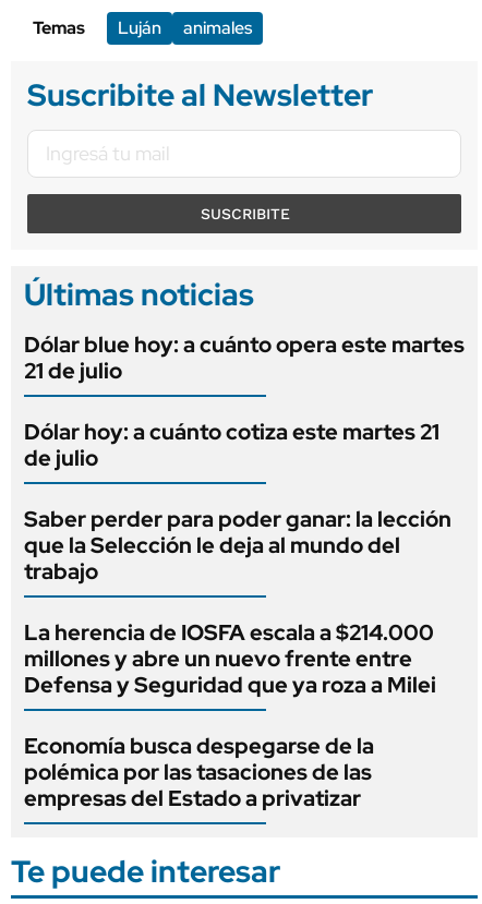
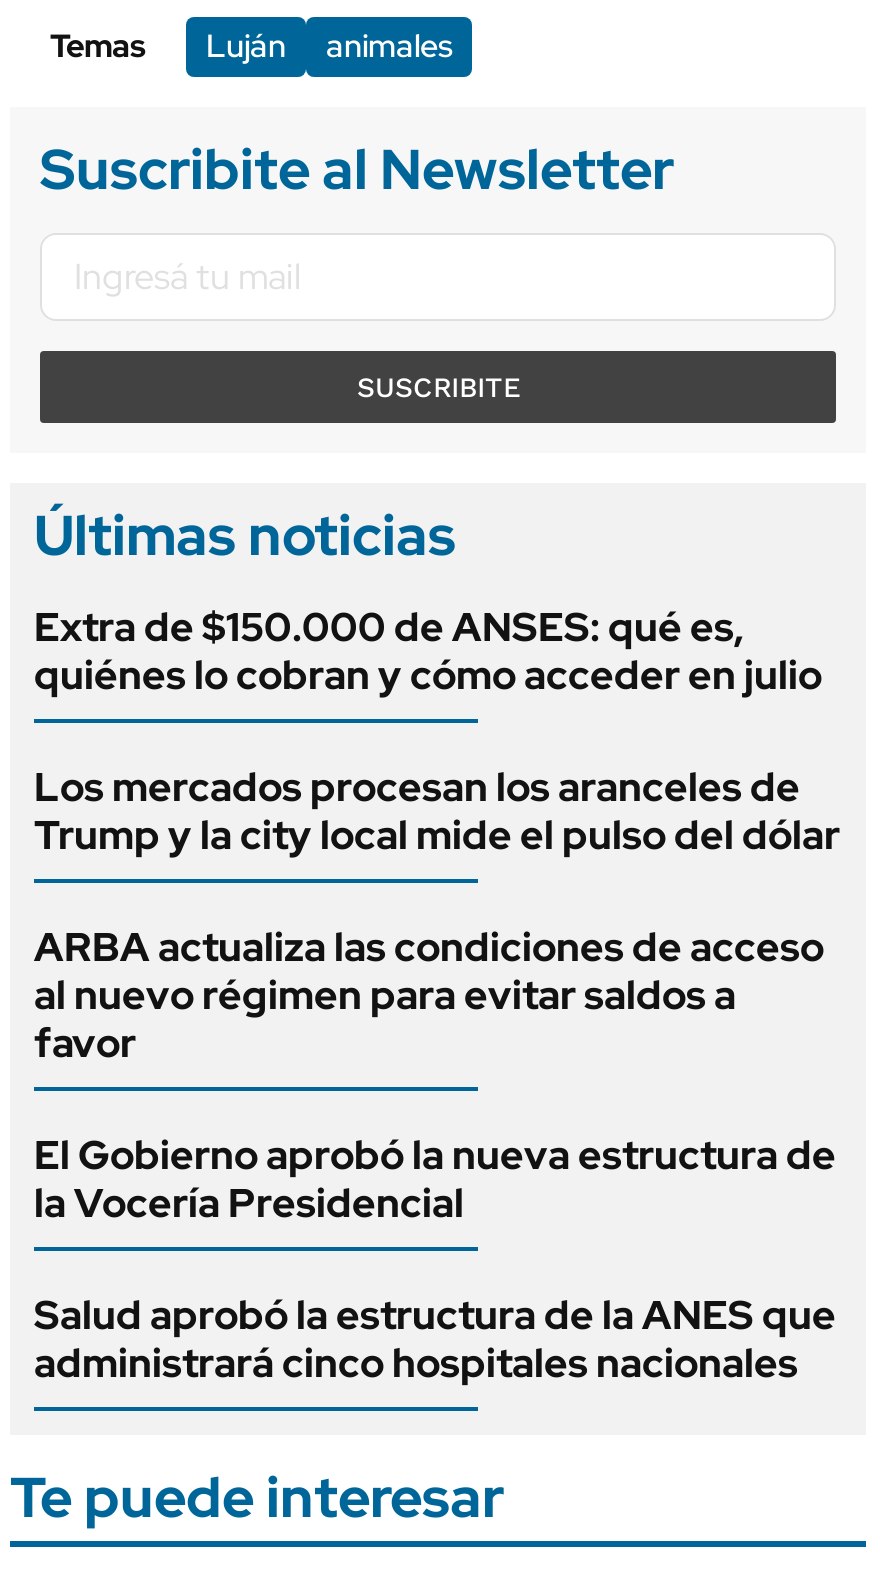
[24,330,465,384] Dólar blue hoy: a cuánto opera este martes | 21 de julio -> [34,600,822,700] Extra de $150.000 de ANSES: qué es, | quiénes lo cobran y cómo acceder en julio
[24,417,439,472] Dólar hoy: a cuánto cotiza este martes 21 | de julio -> [34,760,840,860] Los mercados procesan los aranceles de | Trump y la city local mide el pulso del dólar
[24,504,451,585] Saber perder para poder ganar: la lección | que la Selección le deja al mundo del | trabajo -> [34,920,824,1068] ARBA actualiza las condiciones de acceso | al nuevo régimen para evitar saldos a | favor
[24,618,436,699] La herencia de IOSFA escala a $214.000 | millones y abre un nuevo frente entre | Defensa y Seguridad que ya roza a Milei -> [34,1128,836,1228] El Gobierno aprobó la nueva estructura de | la Vocería Presidencial
[24,731,374,812] Economía busca despegarse de la | polémica por las tasaciones de las | empresas del Estado a privatizar -> [34,1288,836,1388] Salud aprobó la estructura de la ANES que | administrará cinco hospitales nacionales

